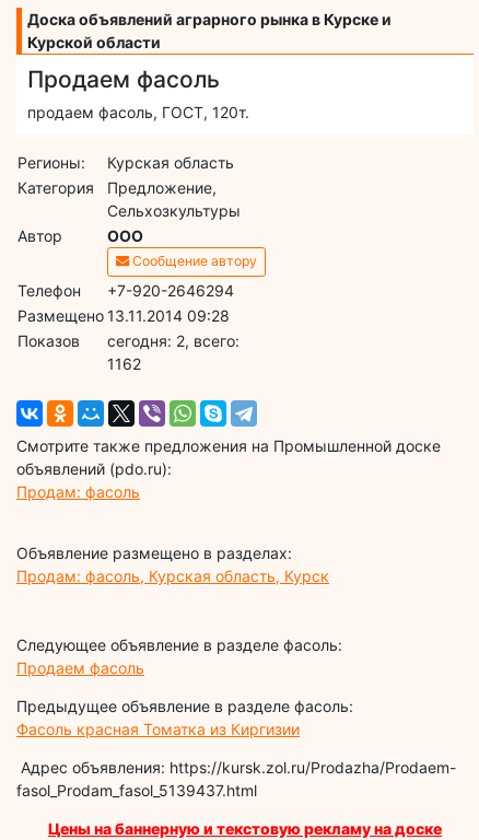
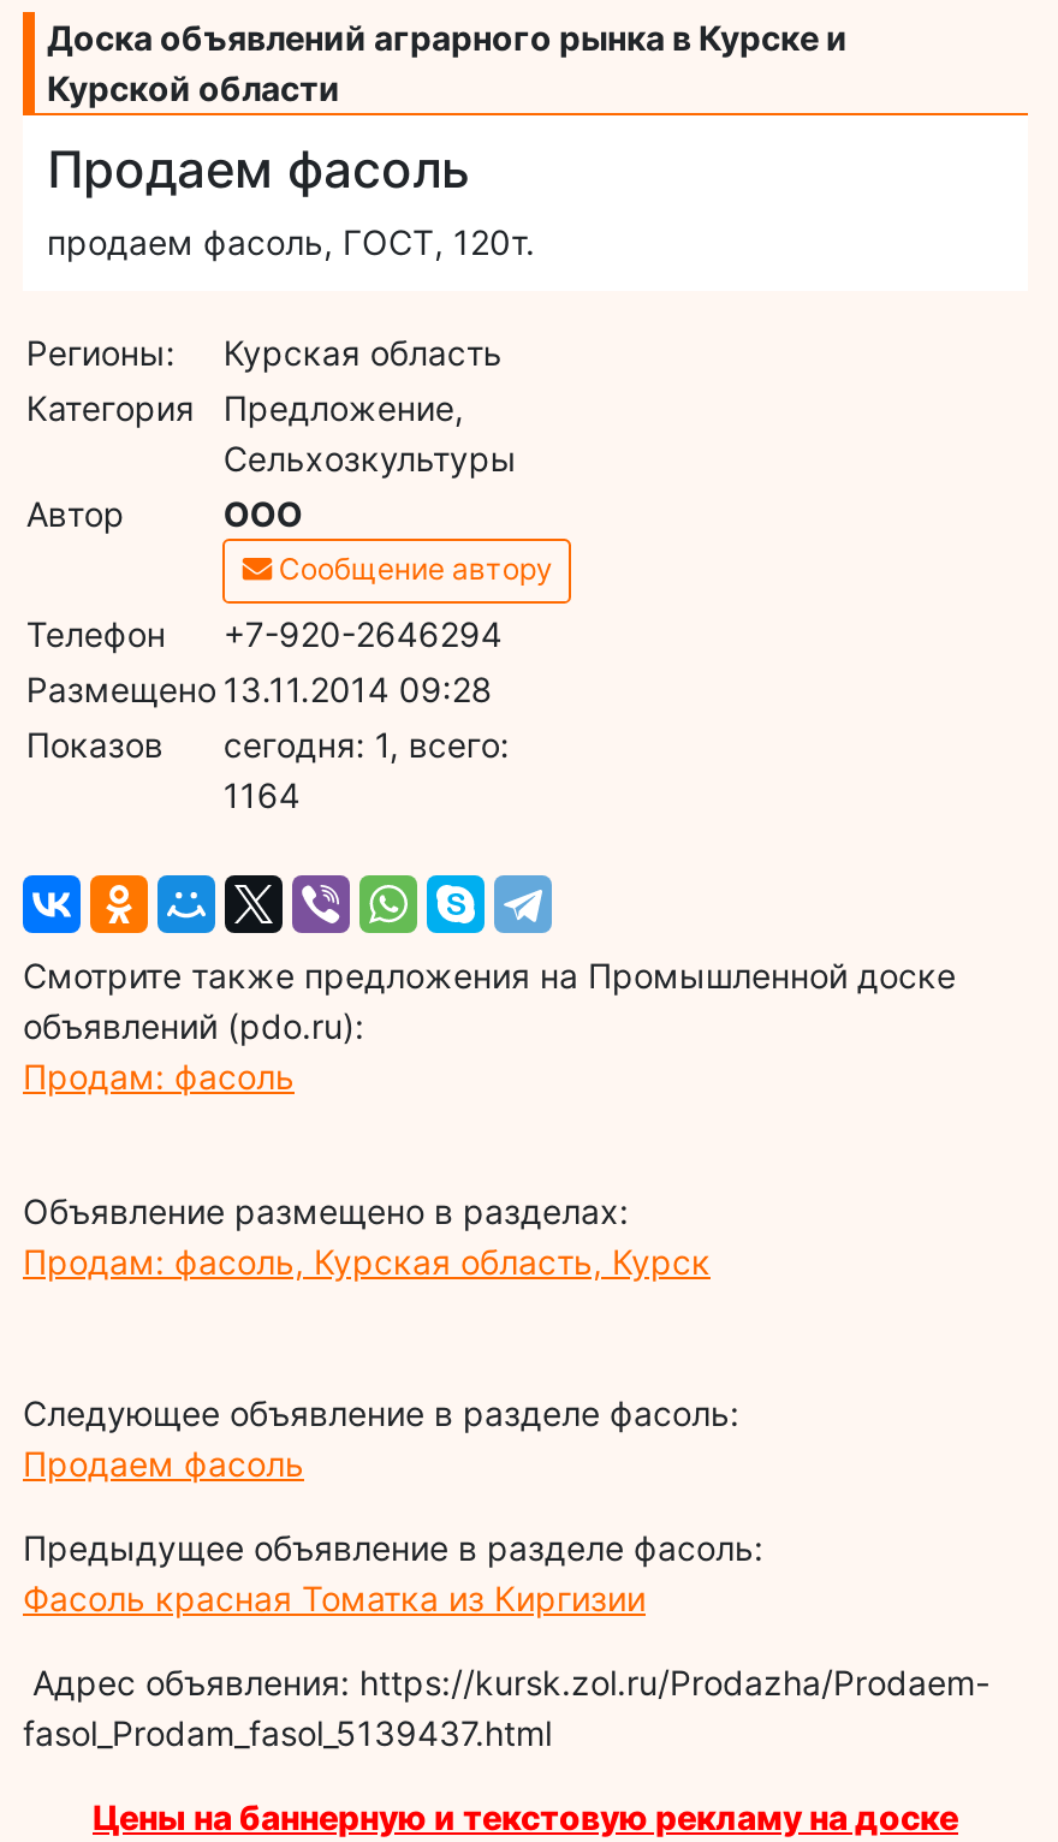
[108,331,240,350] cегодня: 2, всего: -> [223,723,510,764] cегодня: 1, всего:
[108,354,142,373] 1162 -> [223,774,300,814] 1164

